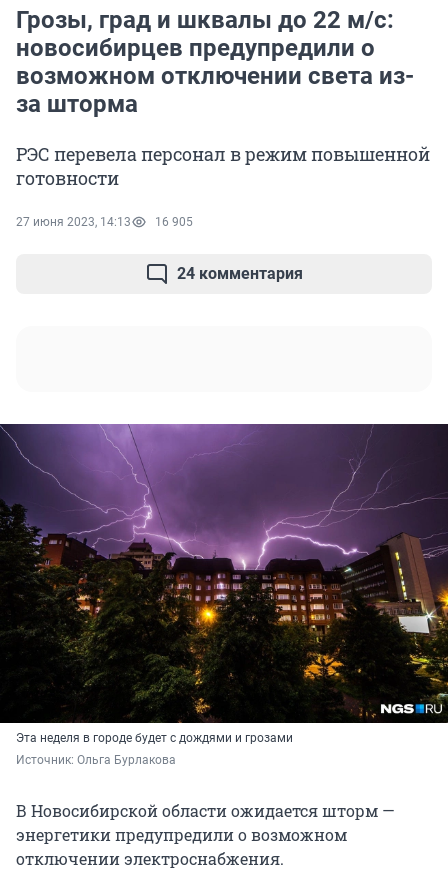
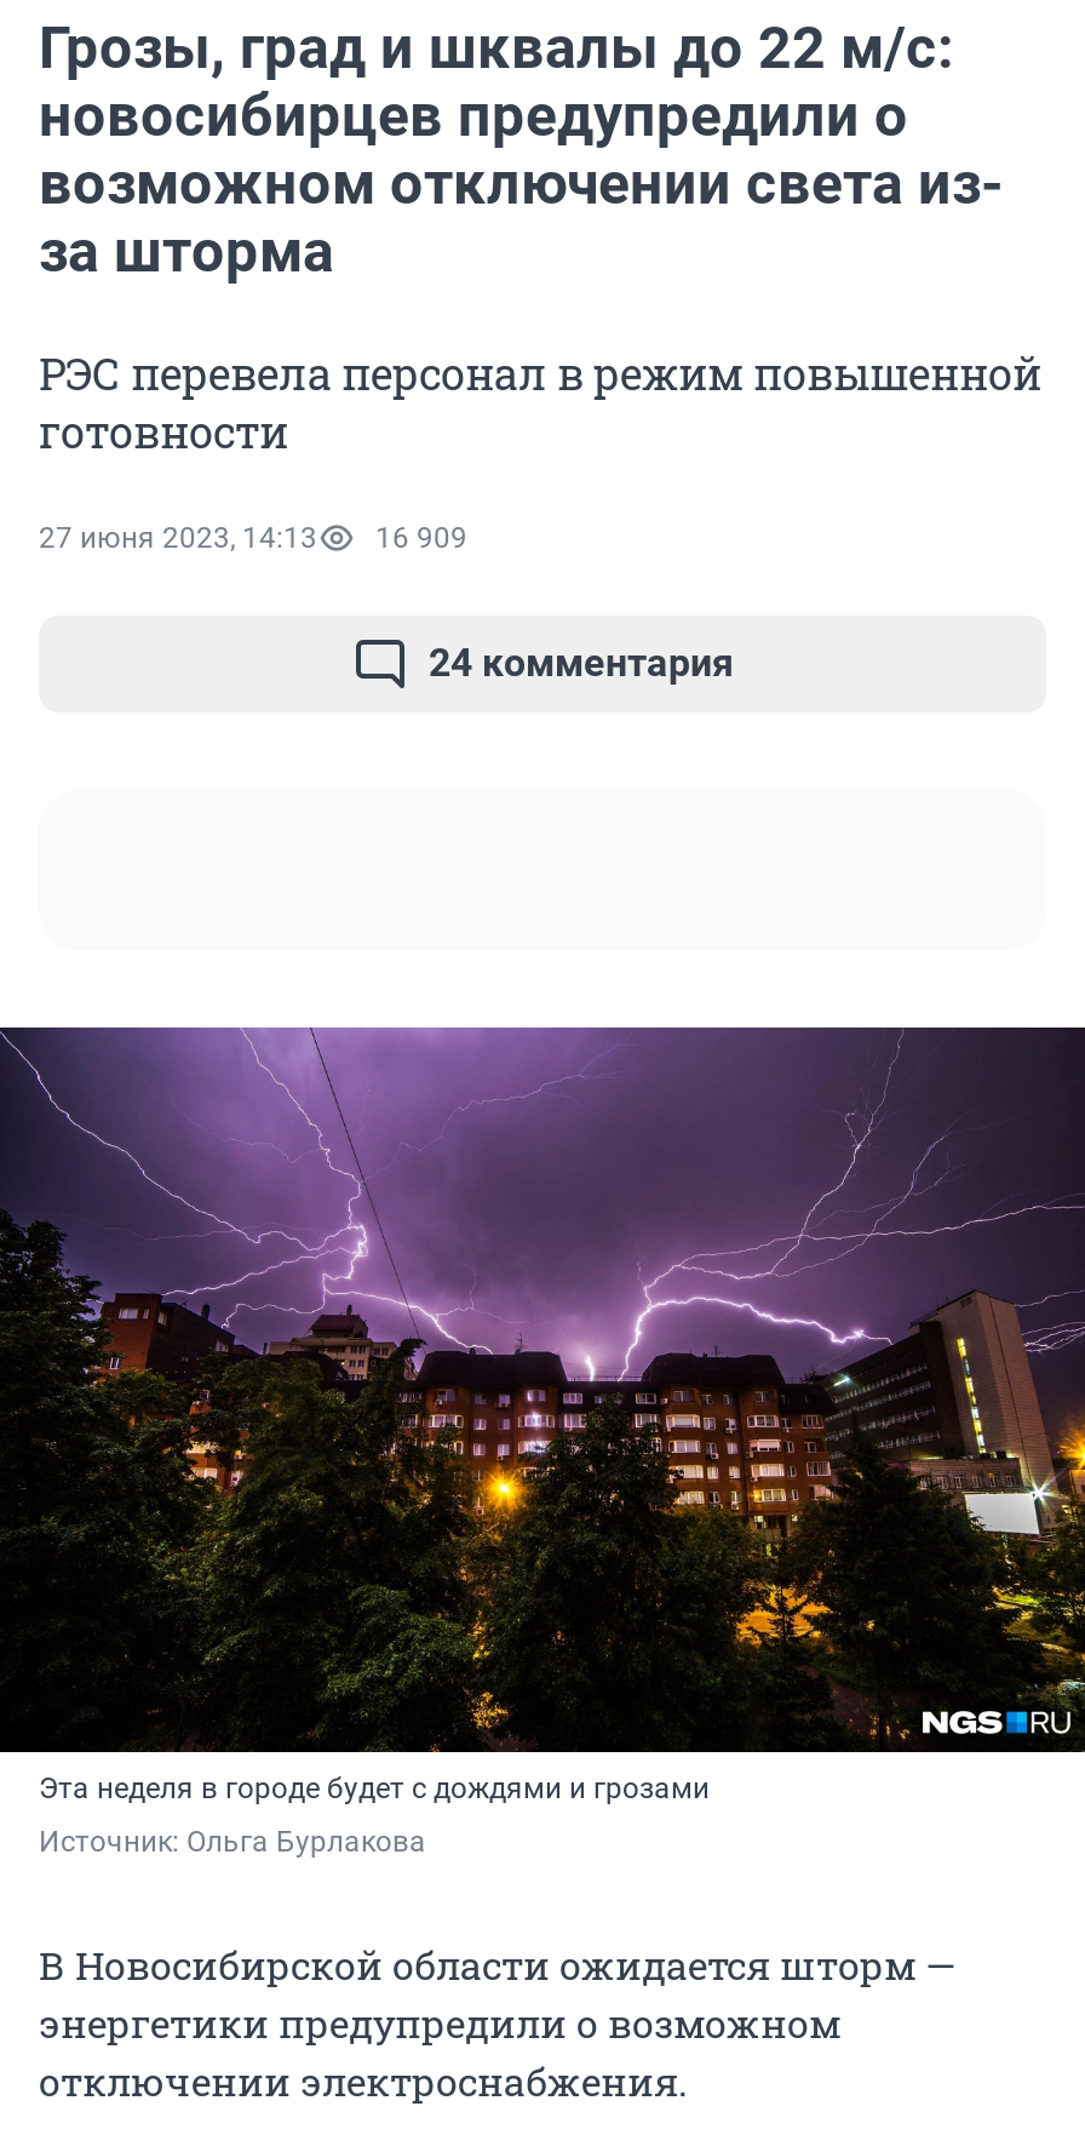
[16,215,193,229] 27 июня 2023, 14:13 16 905 -> [39,521,467,555] 27 июня 2023, 14:13 16 909

